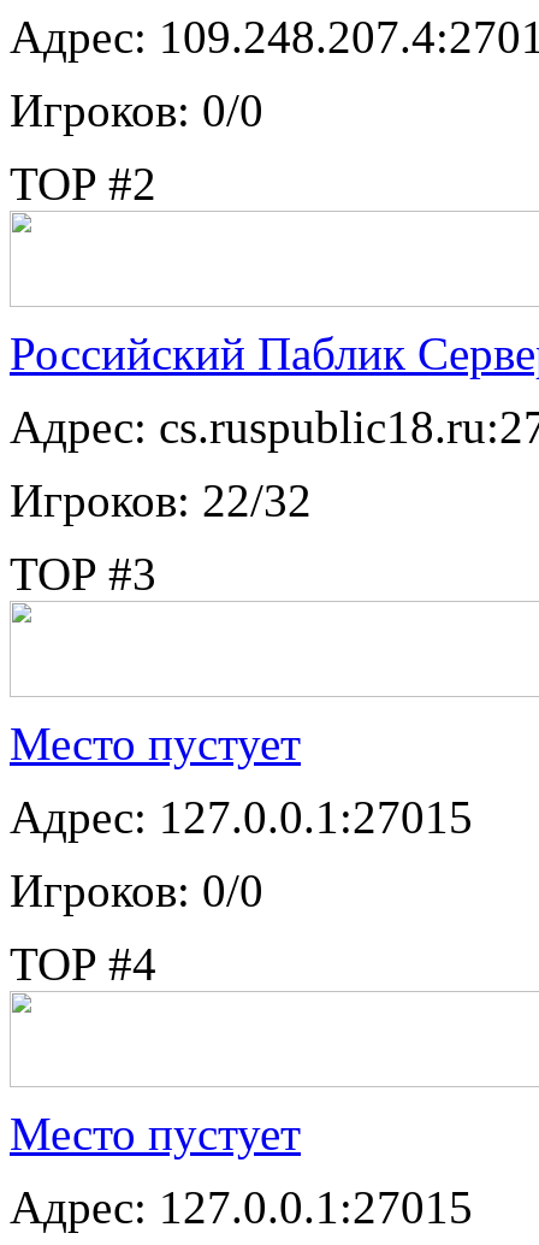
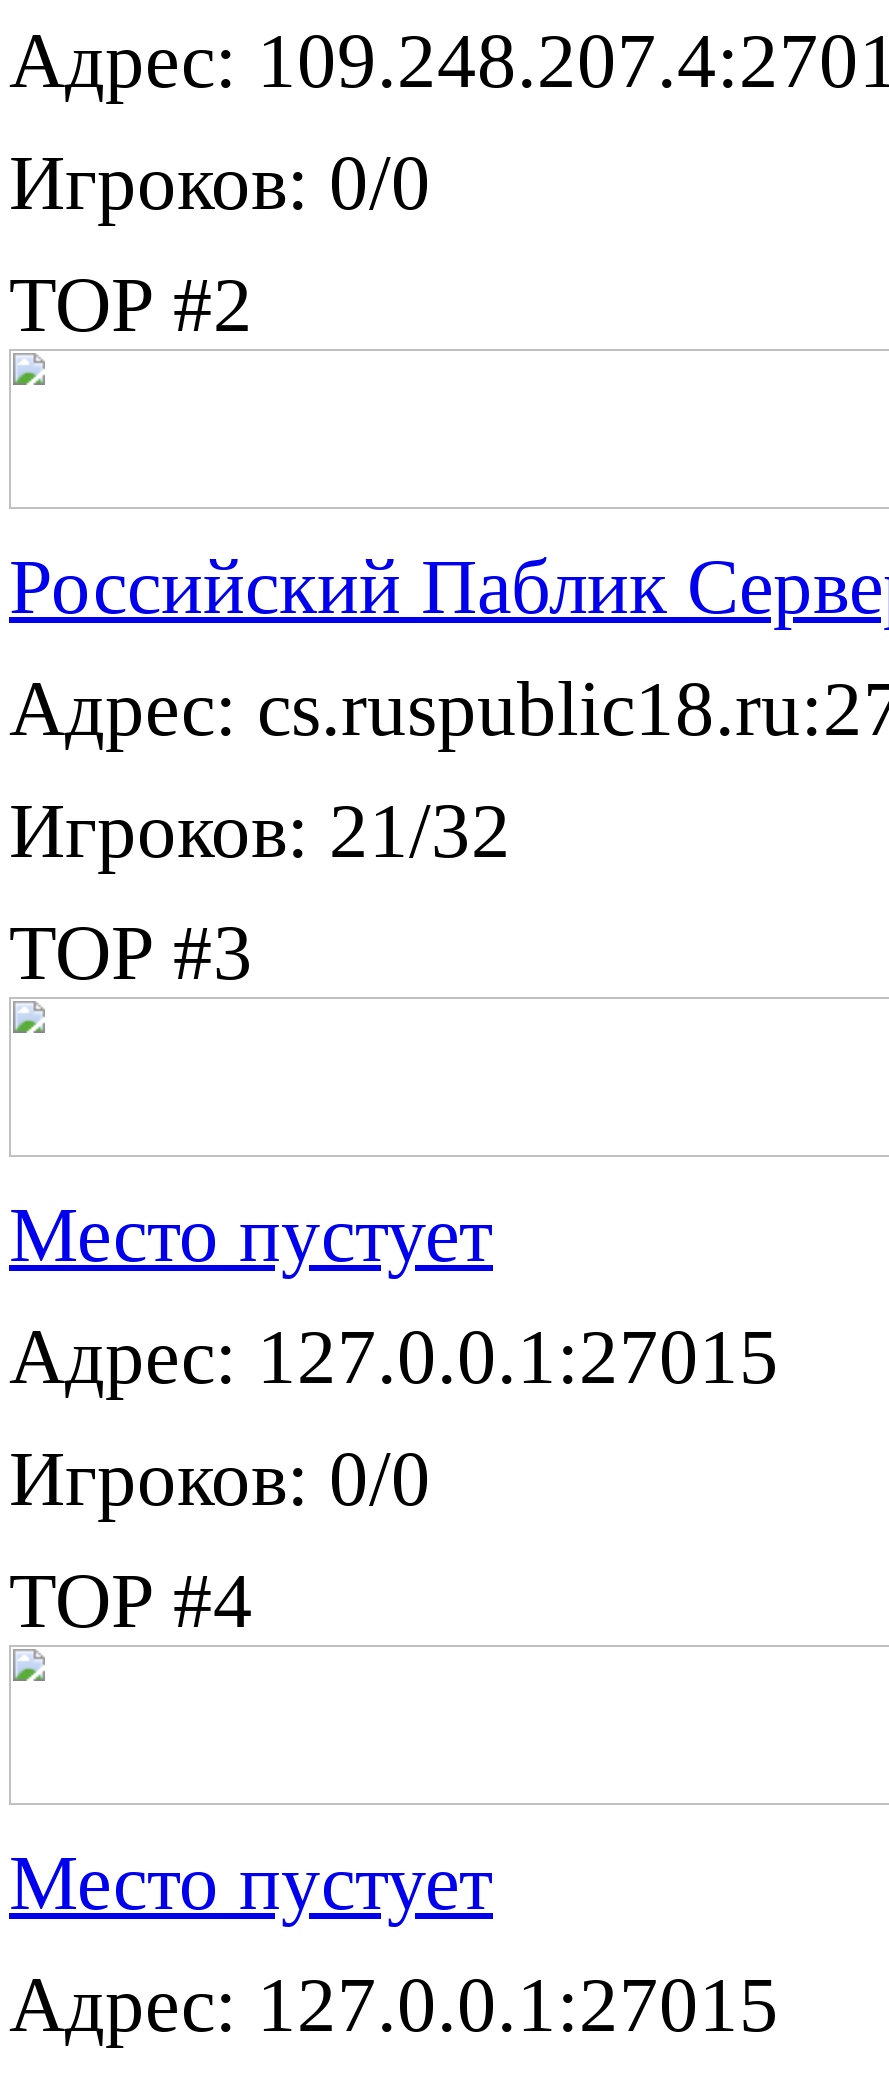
[10,474,312,526] Игроков: 22/32 -> [9,787,511,873] Игроков: 21/32

